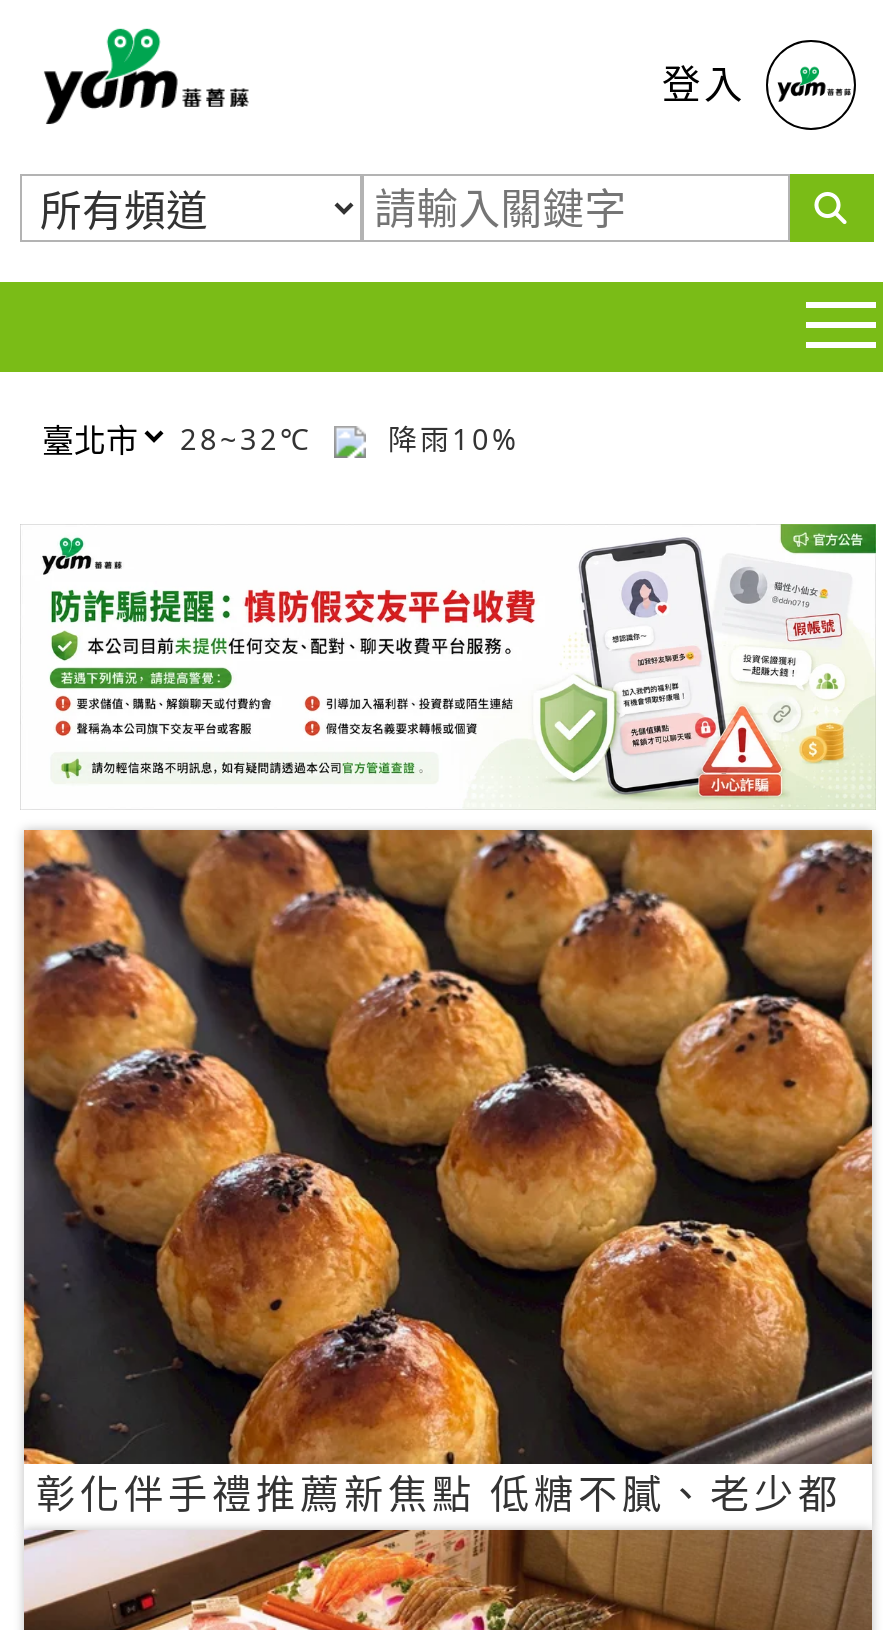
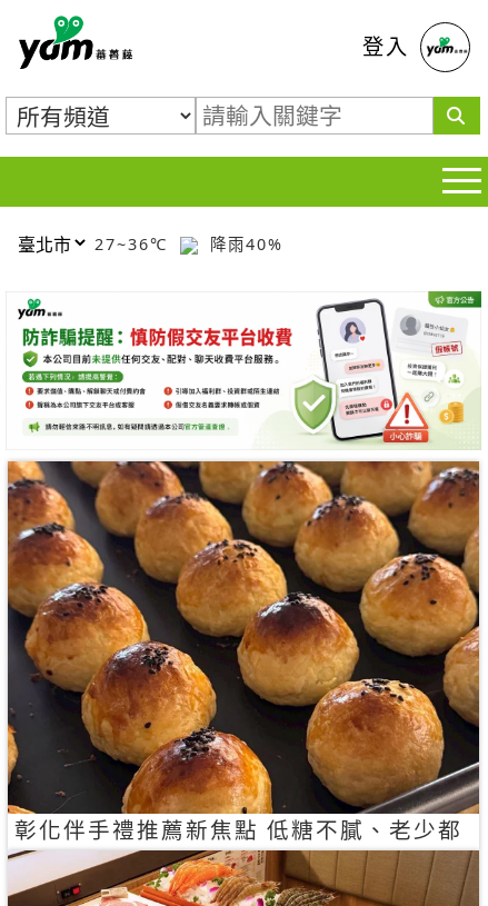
[180,419,324,457] 28~32℃ -> [94,233,175,254] 27~36℃
[376,419,520,457] 降雨10% -> [203,233,283,254] 降雨40%

